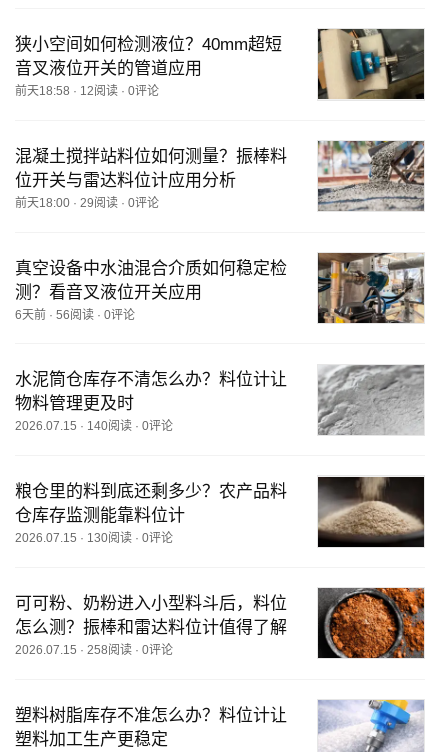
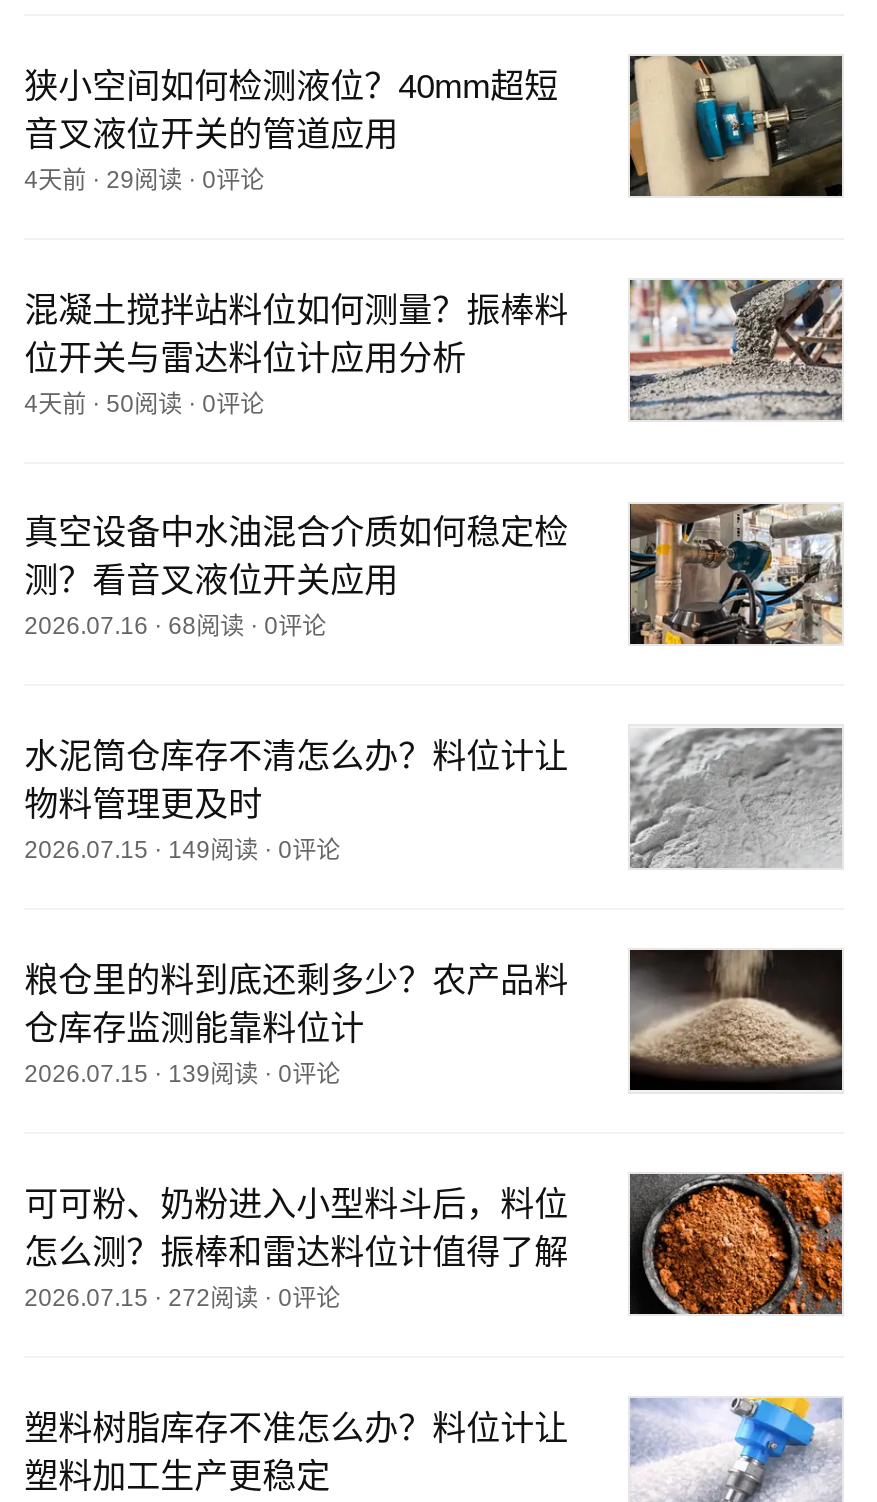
[15,84,159,98] 前天18:58 · 12阅读· 0评论 -> [24,166,264,194] 4天前· 29阅读· 0评论
[15,196,159,210] 前天18:00 · 29阅读· 0评论 -> [24,390,264,418] 4天前· 50阅读· 0评论
[15,308,135,322] 6天前· 56阅读· 0评论 -> [24,613,326,641] 2026.07.16 · 68阅读· 0评论
[15,419,173,433] 2026.07.15 · 140阅读· 0评论 -> [24,837,340,865] 2026.07.15 · 149阅读· 0评论
[15,531,173,545] 2026.07.15 · 130阅读· 0评论 -> [24,1060,340,1088] 2026.07.15 · 139阅读· 0评论
[15,643,173,657] 2026.07.15 · 258阅读· 0评论 -> [24,1284,340,1312] 2026.07.15 · 272阅读· 0评论

